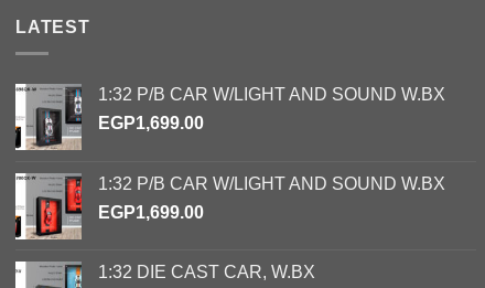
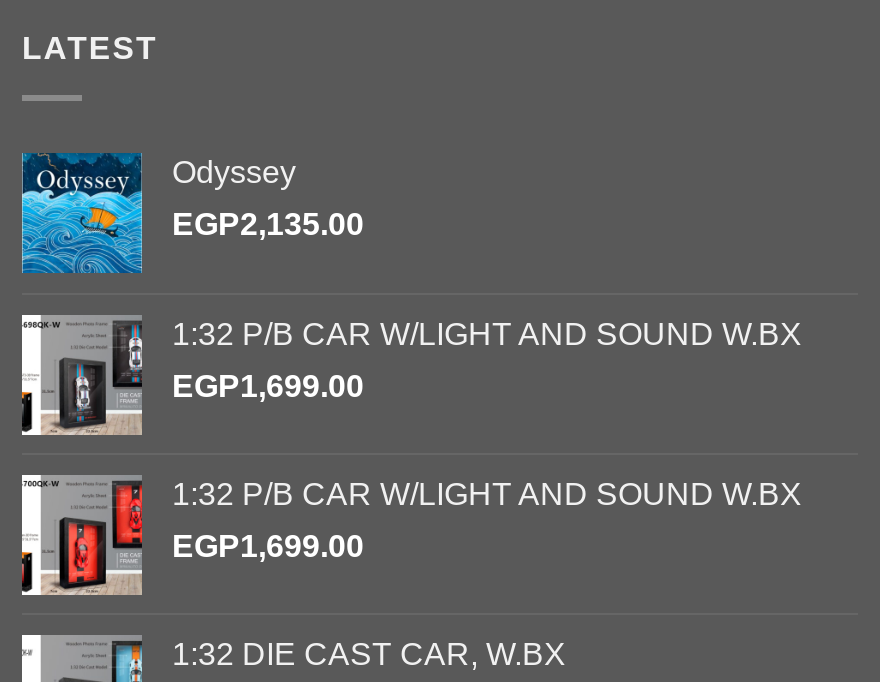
none -> [20,152,364,274] [image] | Odyssey | EGP2,135.00

